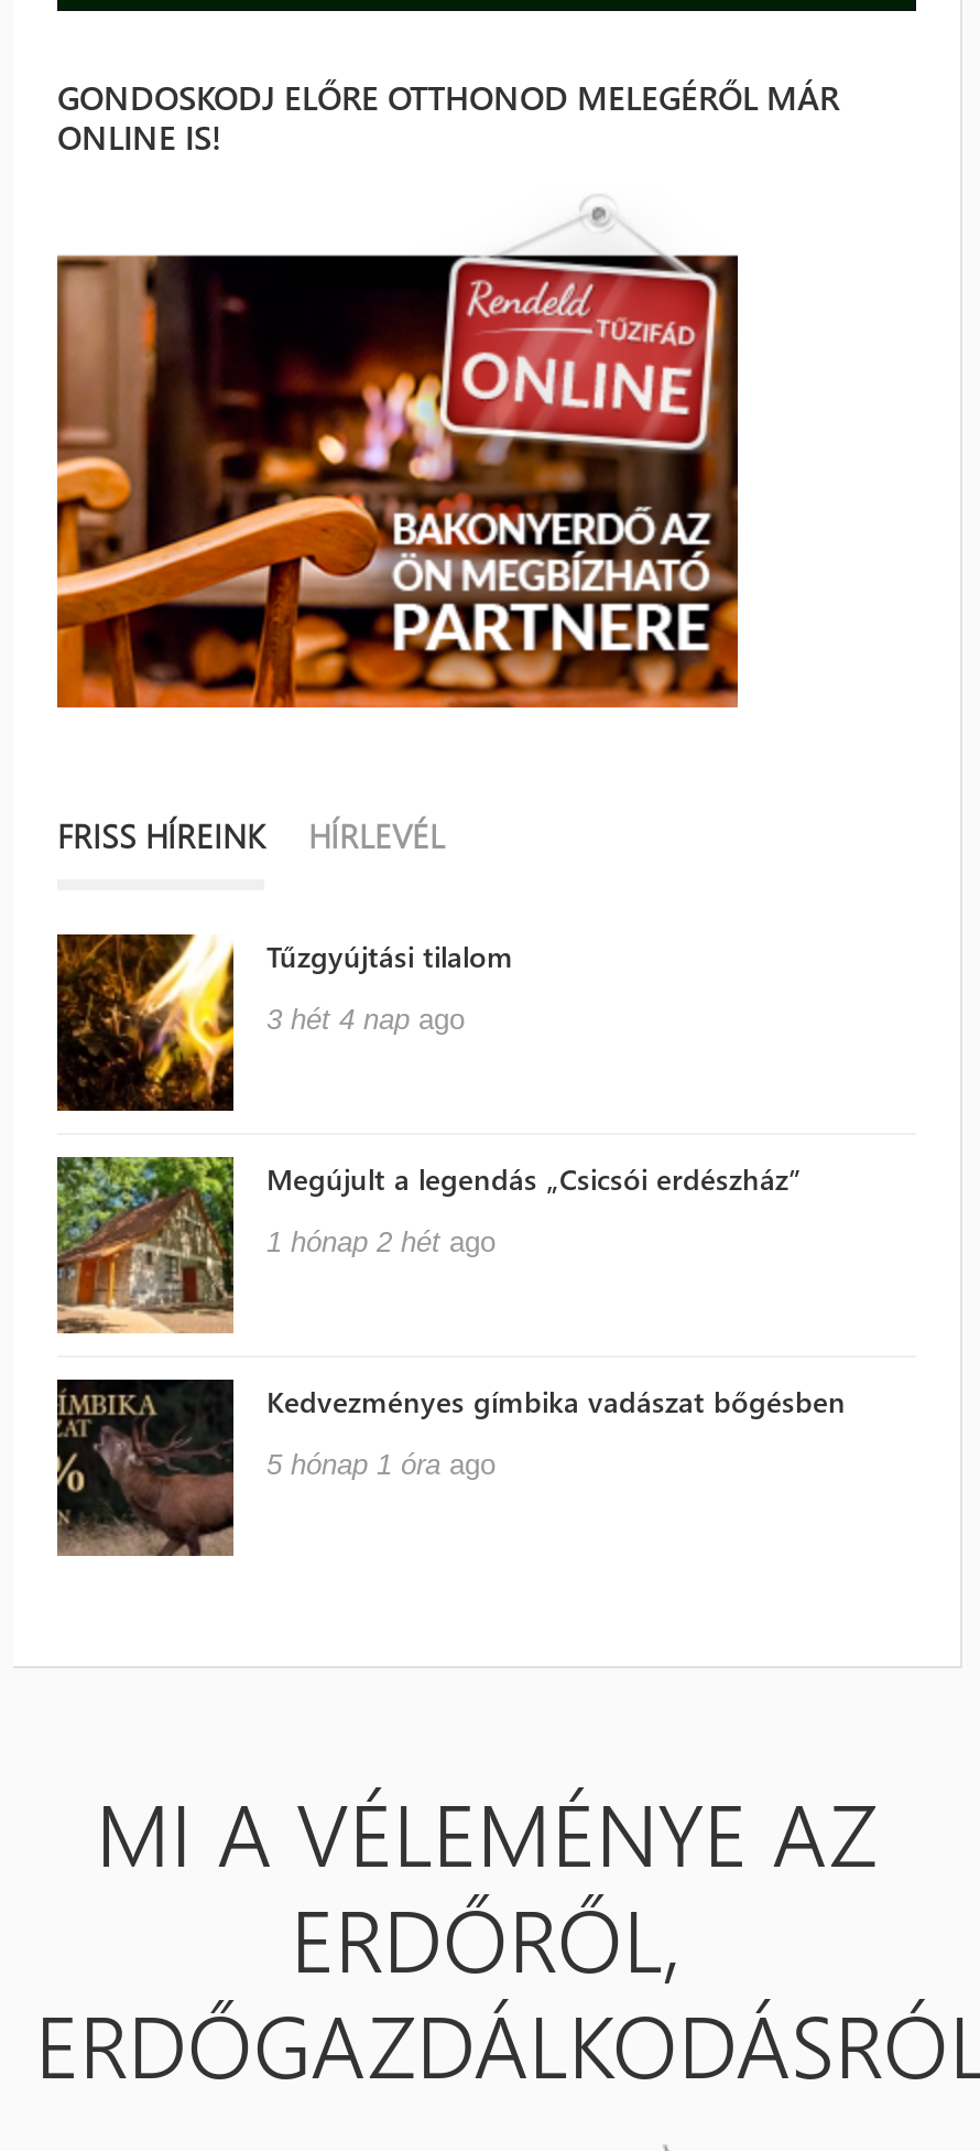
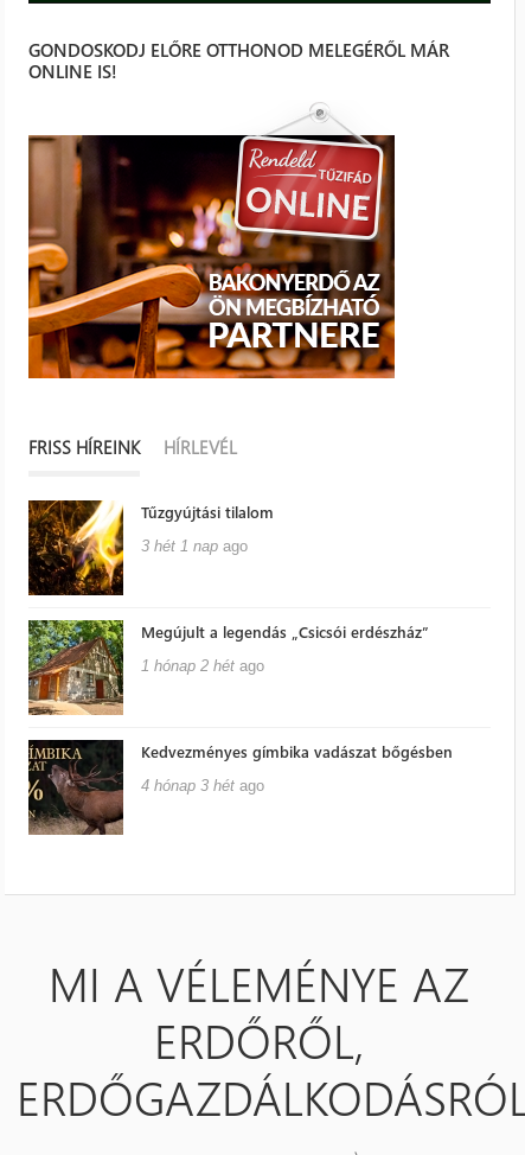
[266,1004,465,1037] 3 hét 4 nap ago -> [141,538,248,555] 3 hét 1 nap ago
[266,1449,496,1482] 5 hónap 1 óra ago -> [141,777,264,795] 4 hónap 3 hét ago

